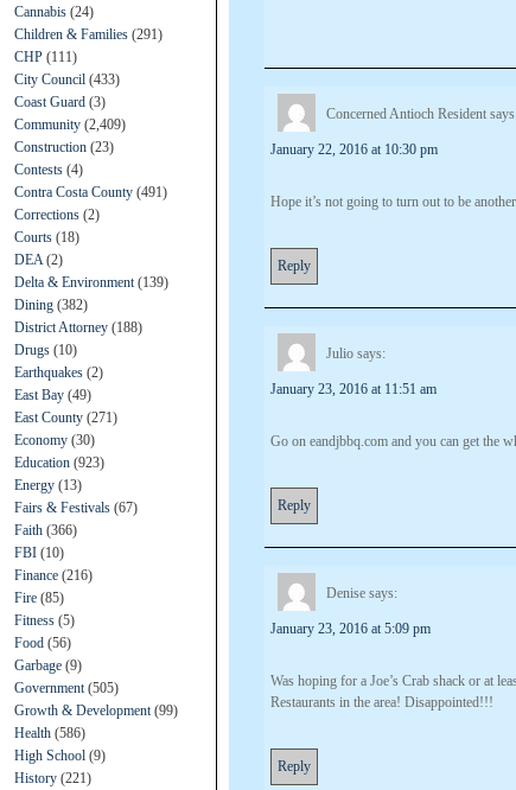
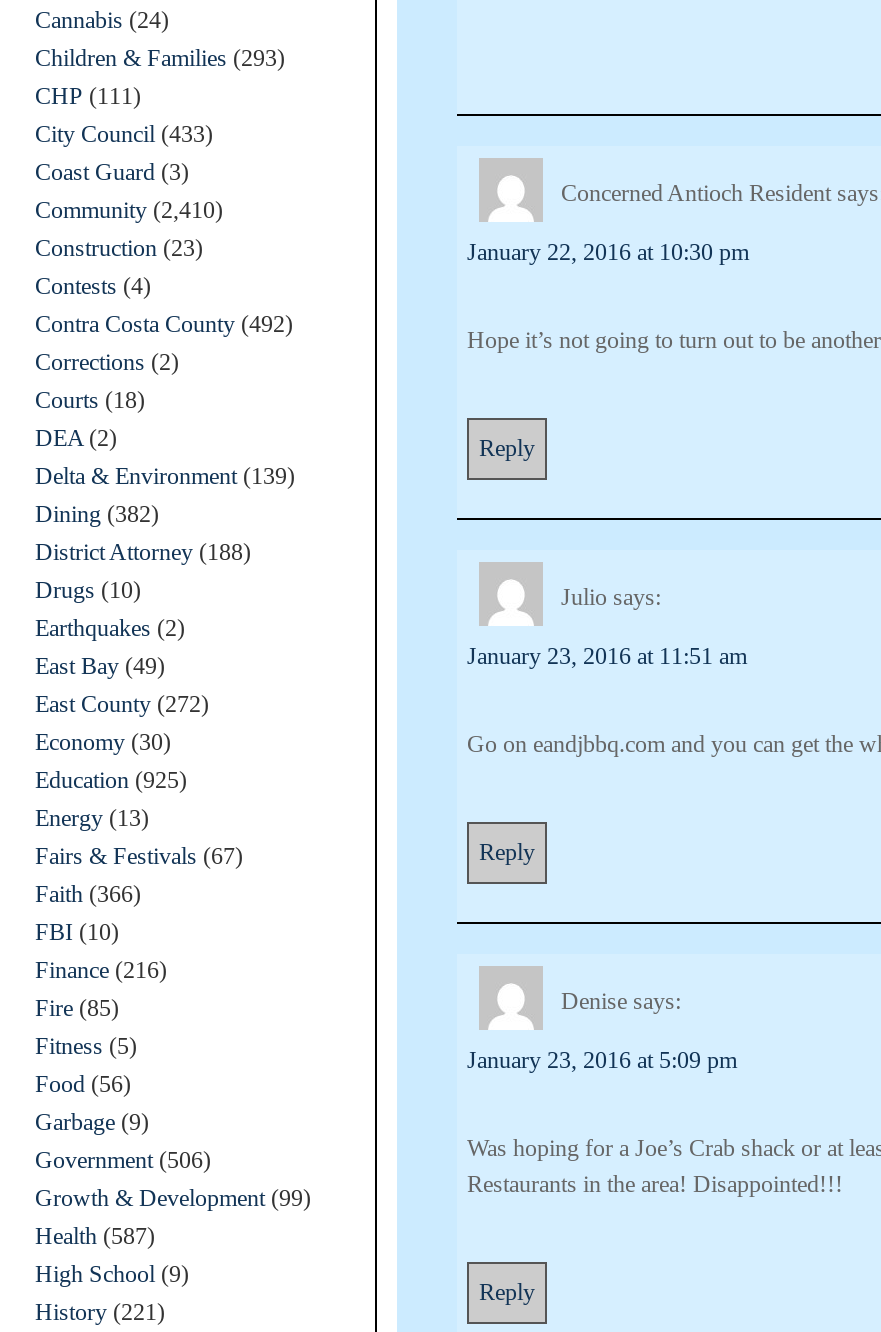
[14,26,163,43] Children & Families (291) -> [35,44,285,72] Children & Families (293)
[14,116,126,133] Community (2,409) -> [35,196,223,224] Community (2,410)
[14,184,167,200] Contra Costa County (491) -> [35,310,293,338] Contra Costa County (492)
[14,409,117,426] East County (271) -> [35,690,209,718] East County (272)
[14,454,104,471] Education (923) -> [35,766,187,794] Education (925)
[14,680,119,696] Government (505) -> [35,1146,211,1174] Government (506)
[14,725,85,741] Health (586) -> [35,1222,155,1250] Health (587)

